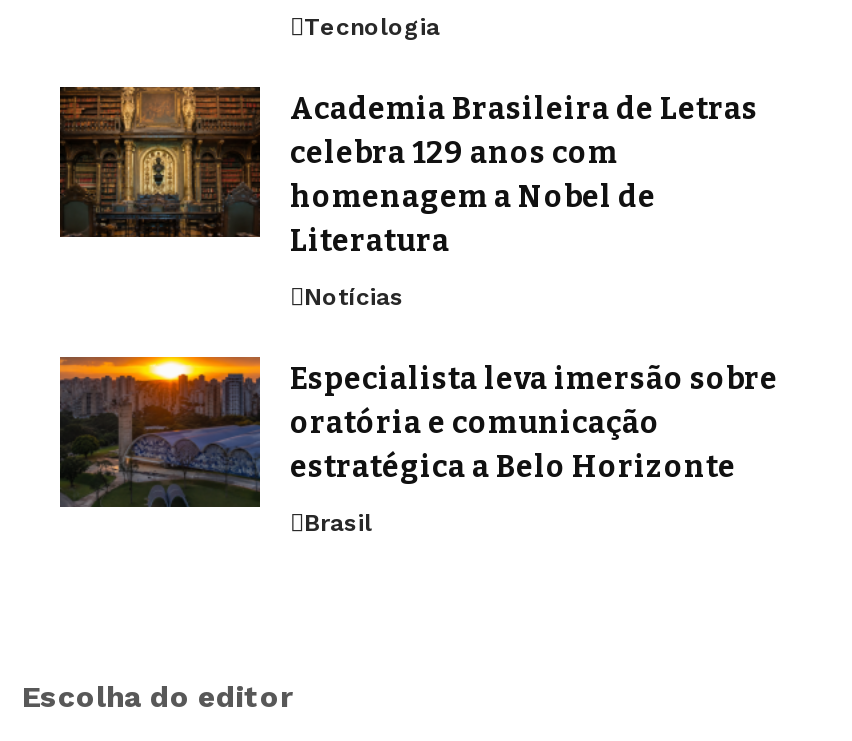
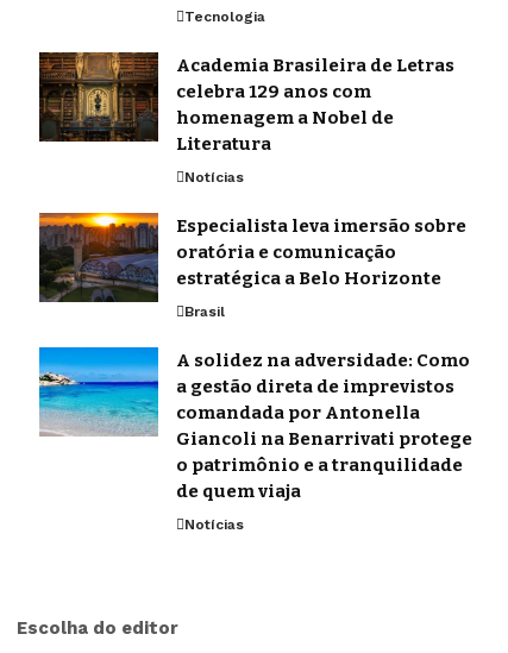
none -> [38,346,472,533] [image] | A solidez na adversidade: Como | a gestão direta de imprevistos | comandada por Antonella | Giancoli na Benarrivati protege | o patrimônio e a tranquilidade | de quem viaja | Notícias

